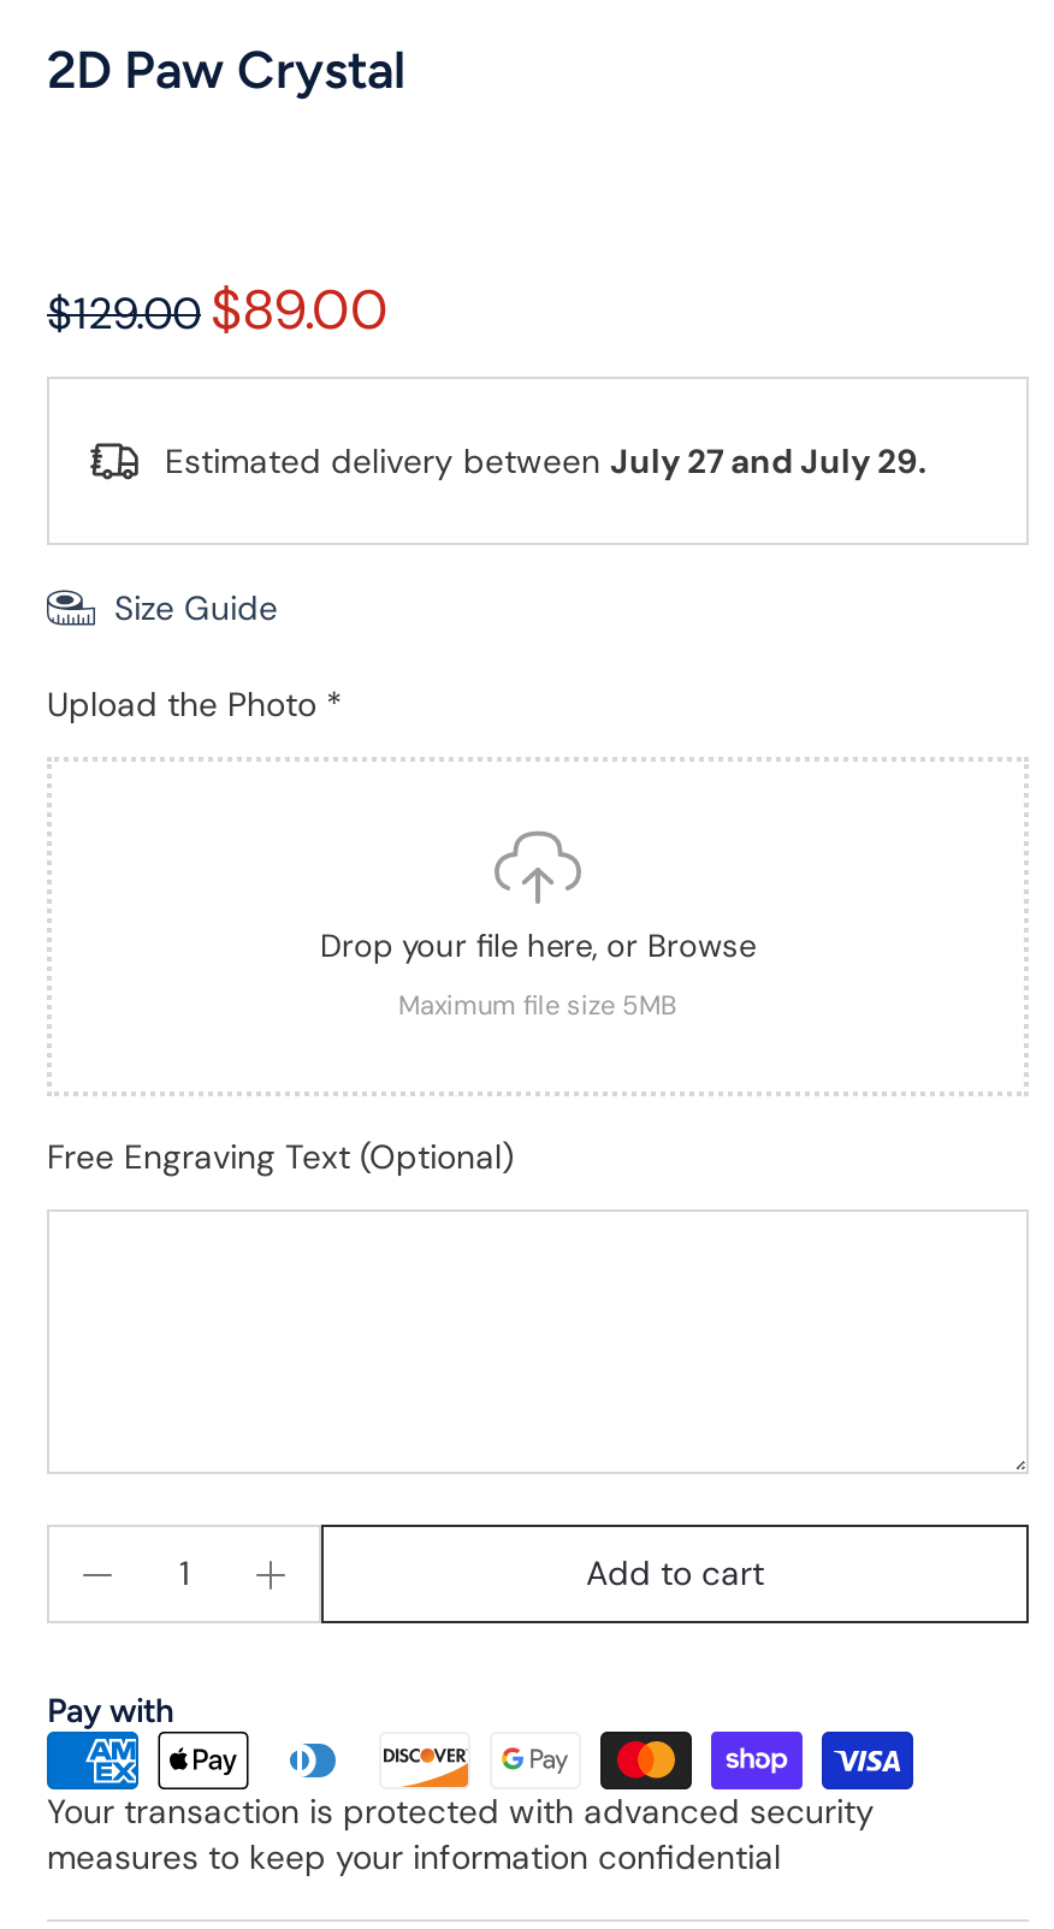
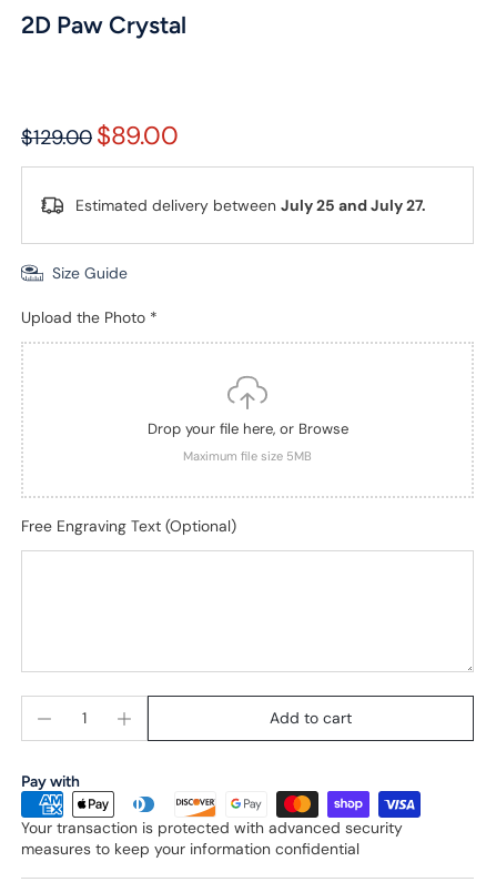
[165,439,928,483] Estimated delivery between July 27 and July 29. -> [75,195,426,215] Estimated delivery between July 25 and July 27.

